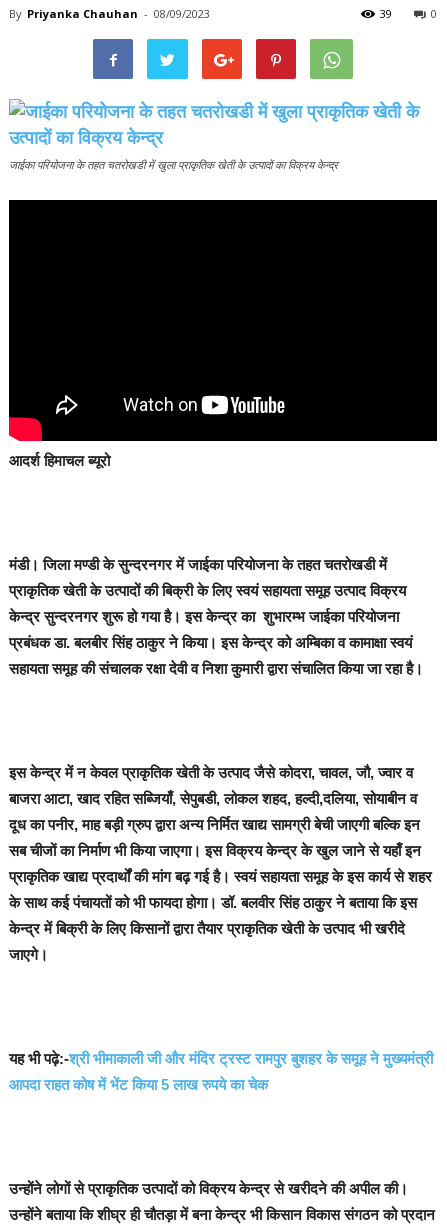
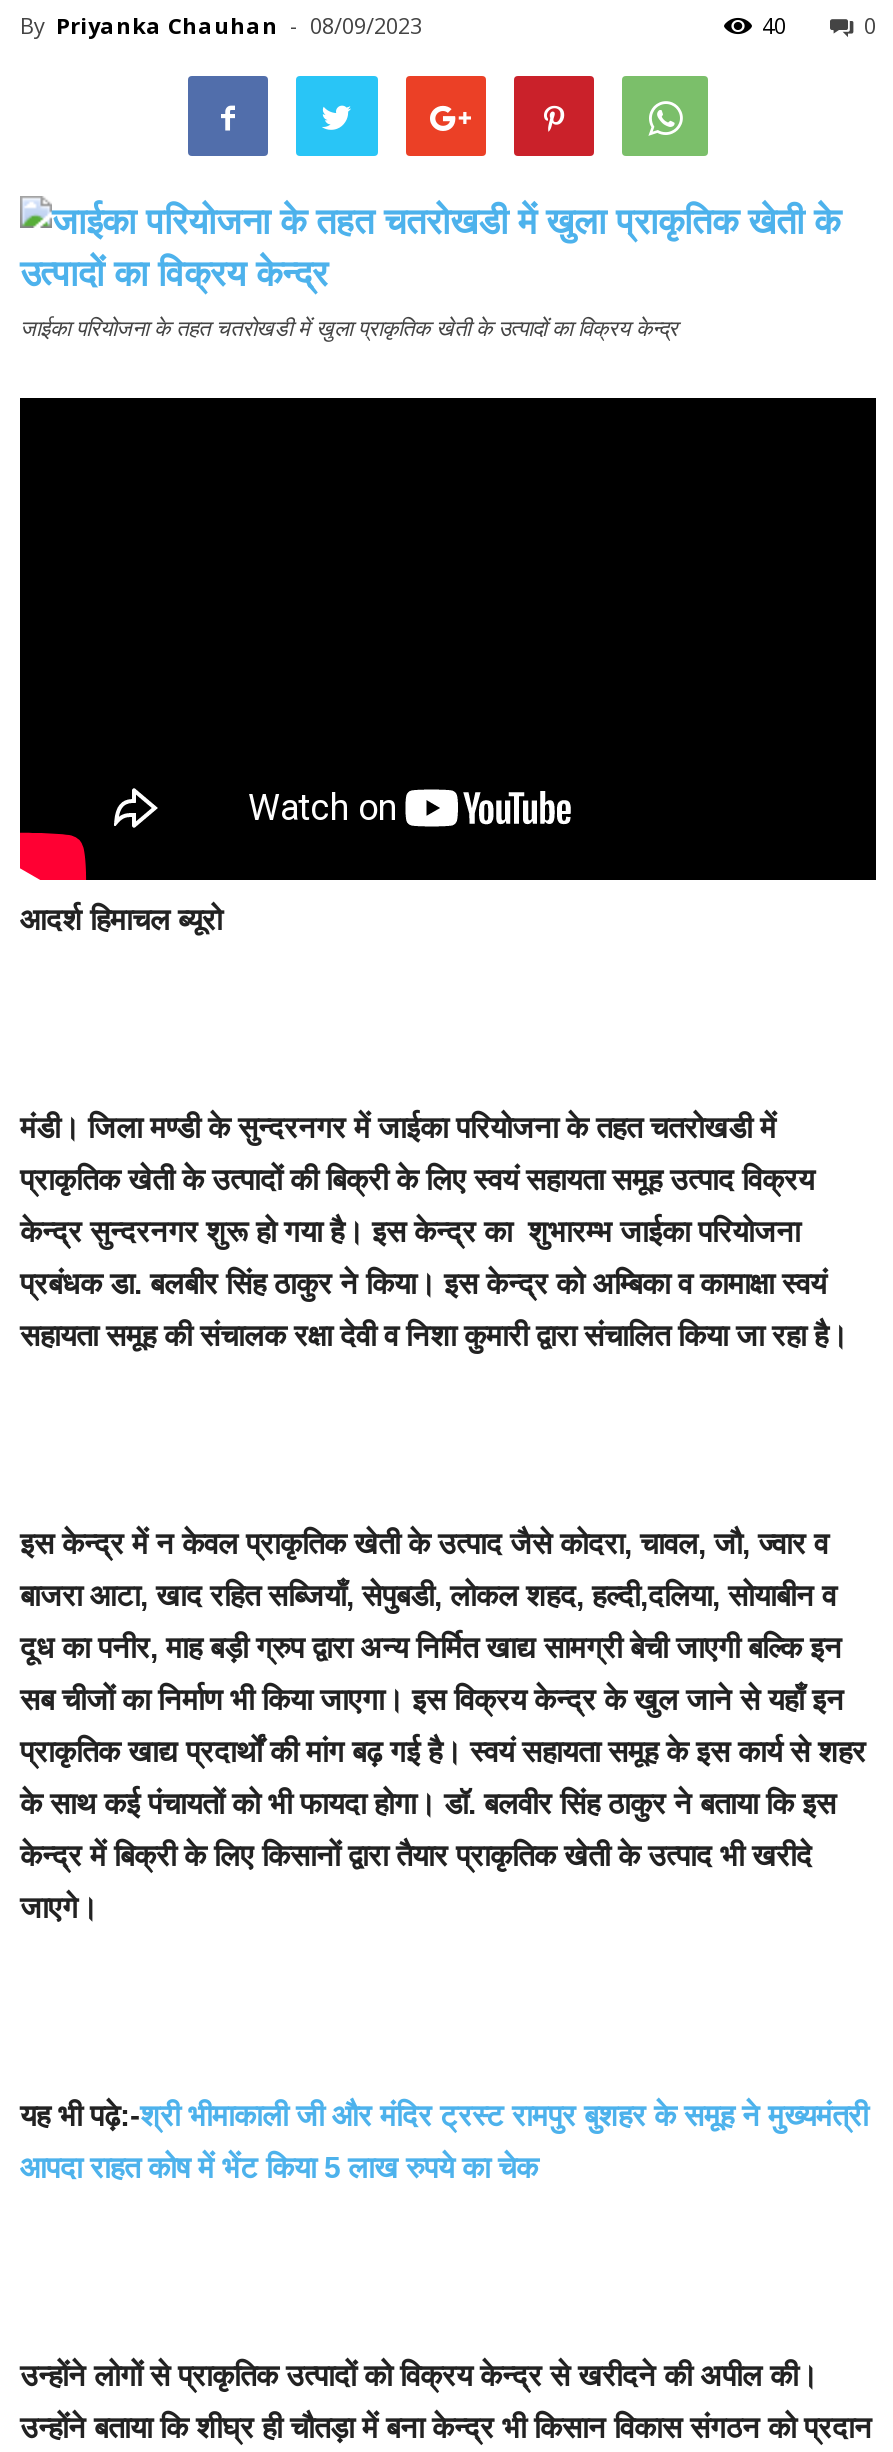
[380,6,392,21] 39 -> [762,10,786,40] 40

